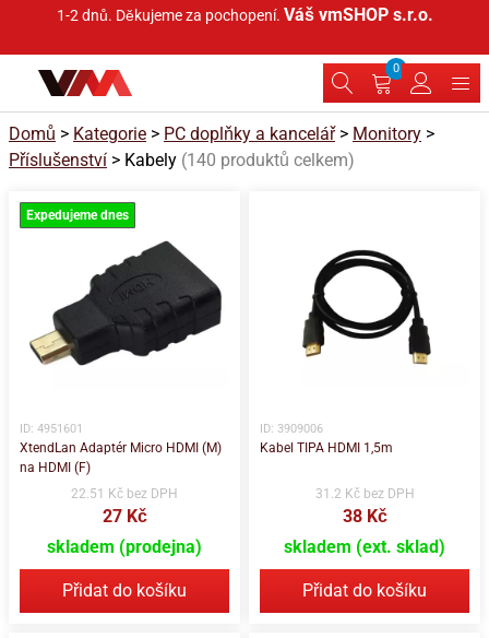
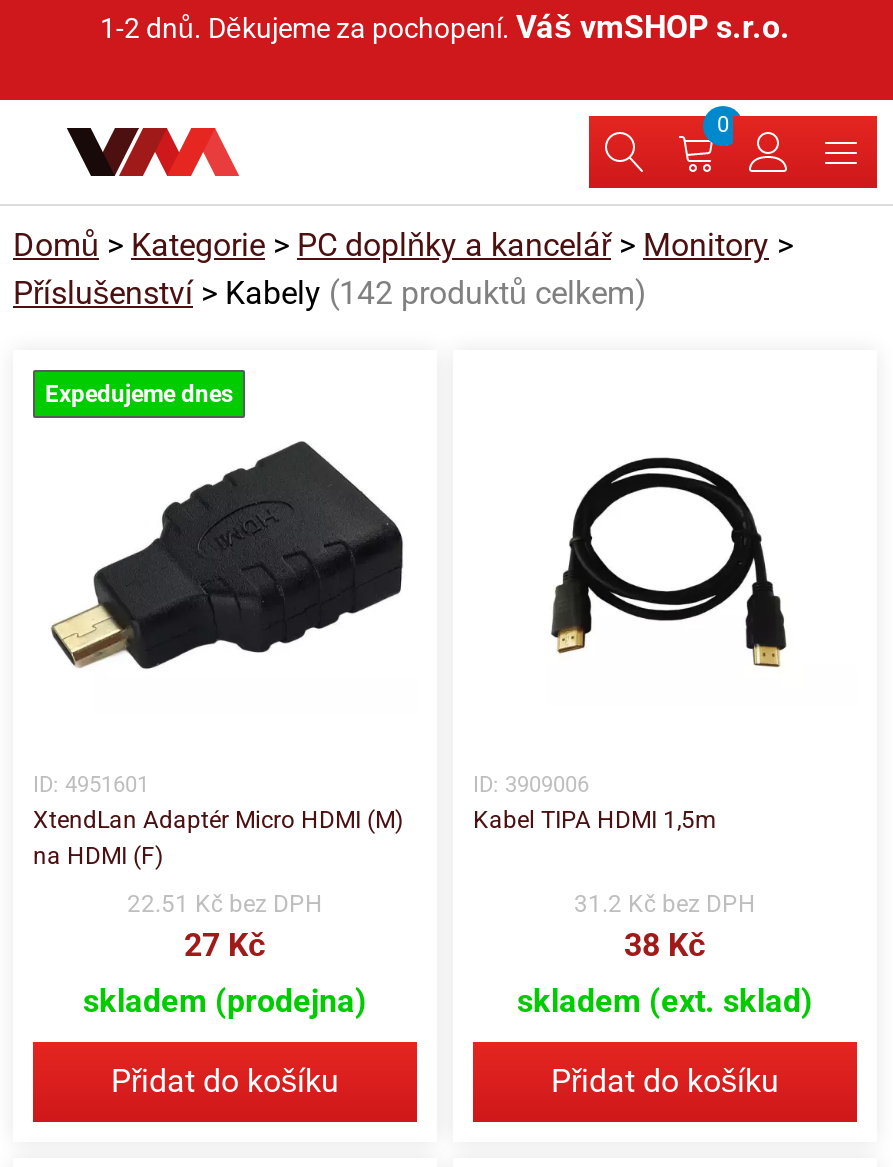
[9,150,355,170] Příslušenství > Kabely (140 produktů celkem) -> [13,274,647,312] Příslušenství > Kabely (142 produktů celkem)

